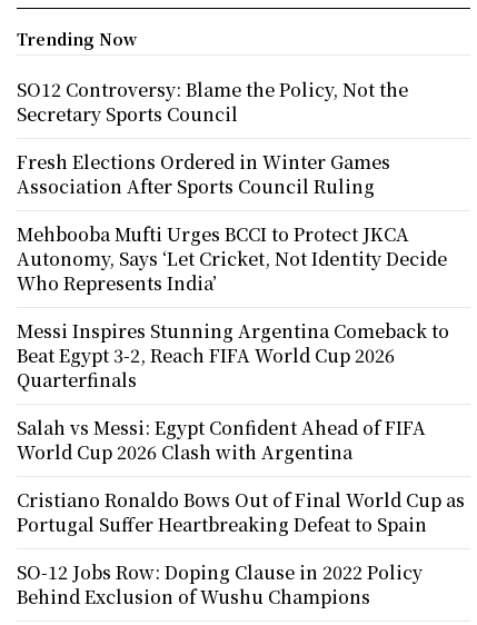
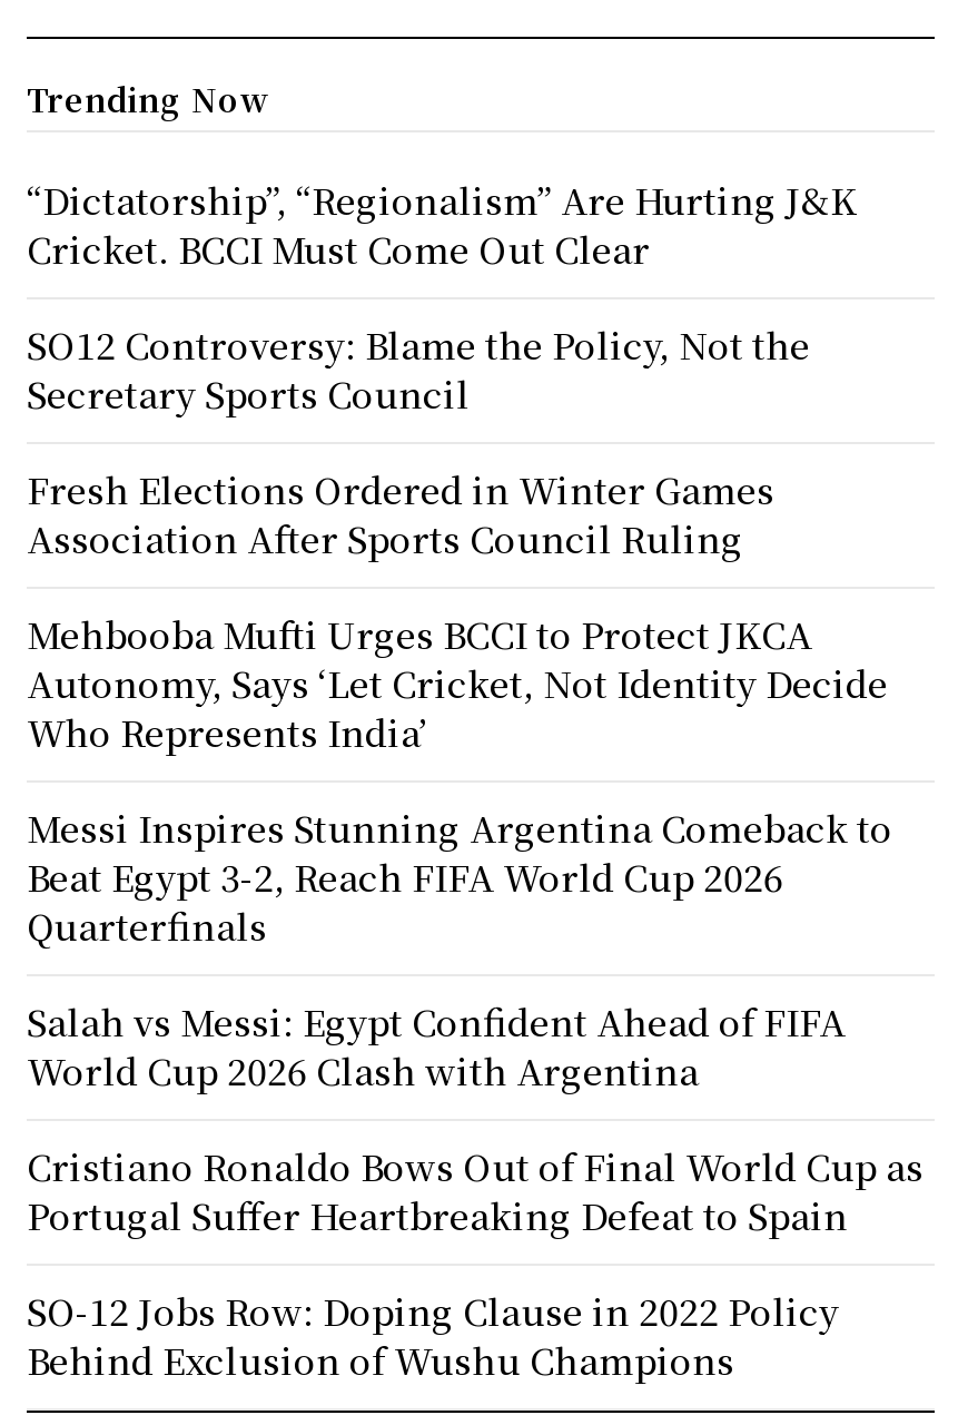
none -> [27,174,857,274] “Dictatorship”, “Regionalism” Are Hurting J&K | Cricket. BCCI Must Come Out Clear

